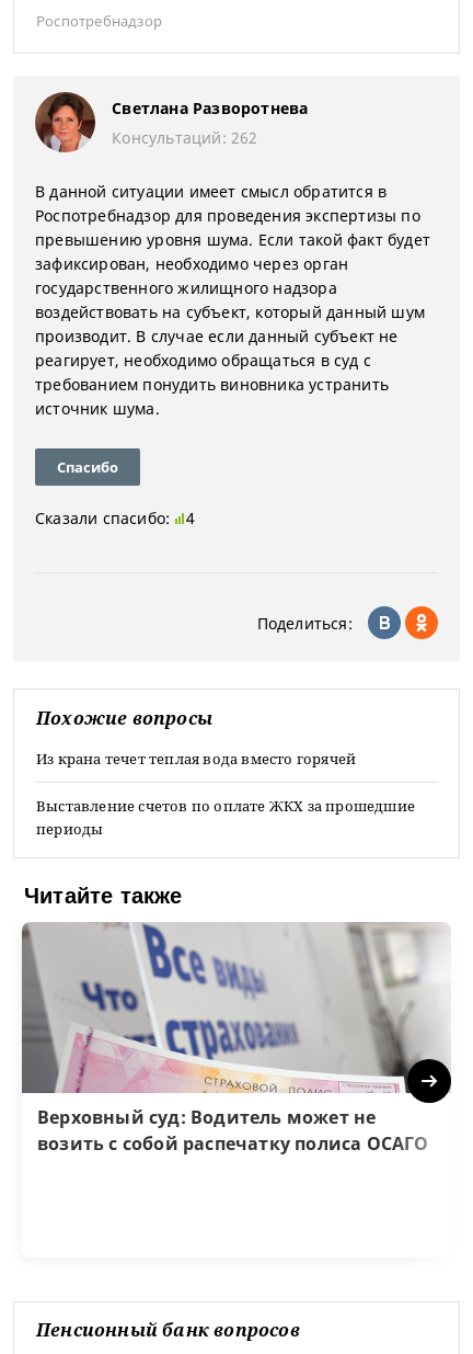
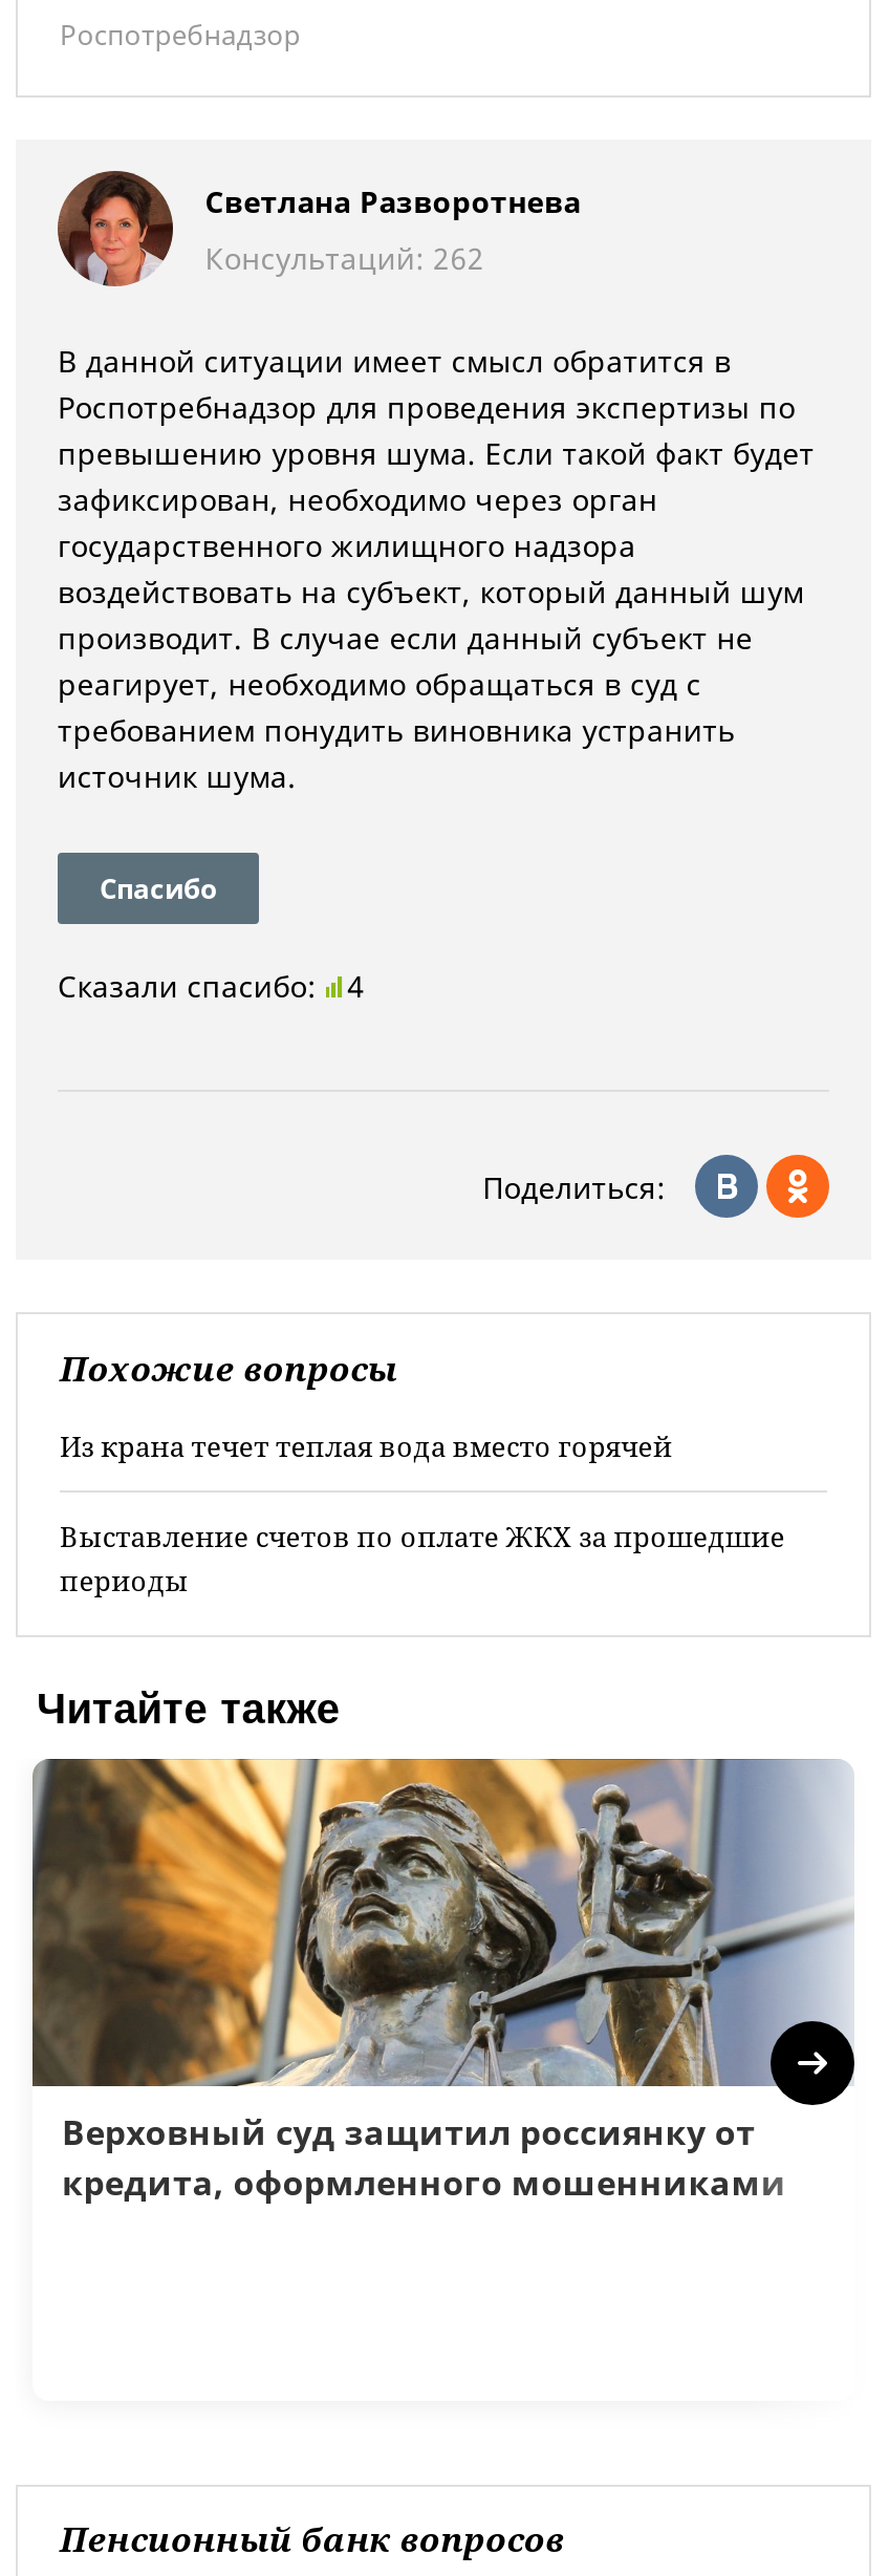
[22,921,449,1156] [image] | Верховный суд: Водитель может не | возить с собой распечатку полиса ОСАГО -> [32,1757,852,2206] [image] | Верховный суд защитил россиянку от | кредита, оформленного мошенниками

